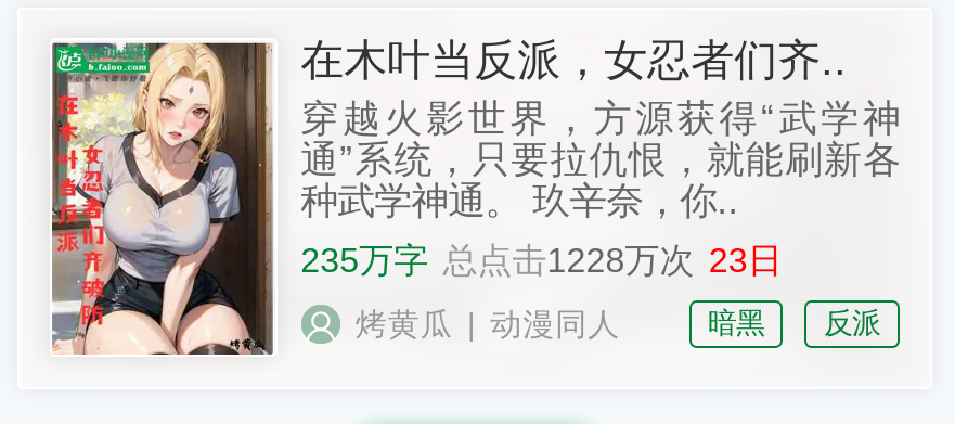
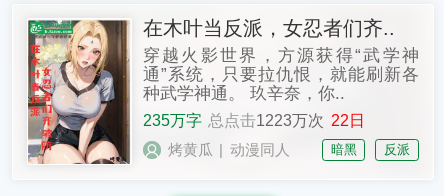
[300,241,782,278] 235万字 总点击1228万次 23日 -> [143,112,365,129] 235万字 总点击1223万次 22日

